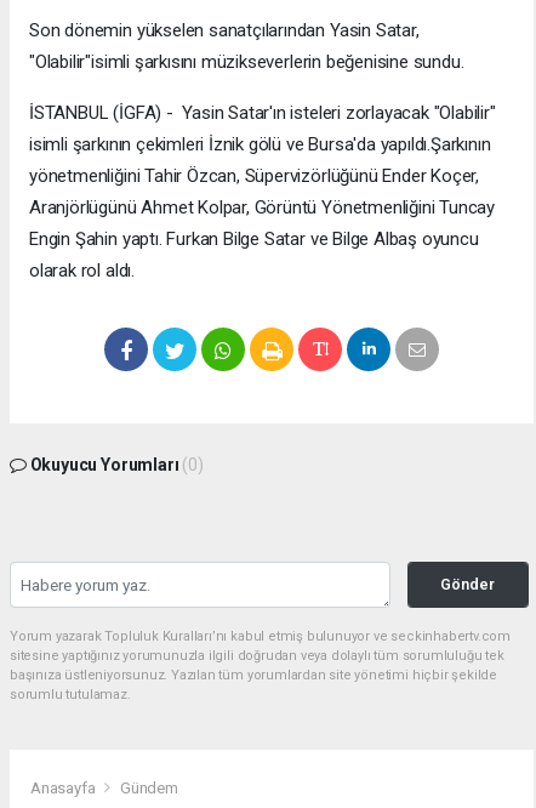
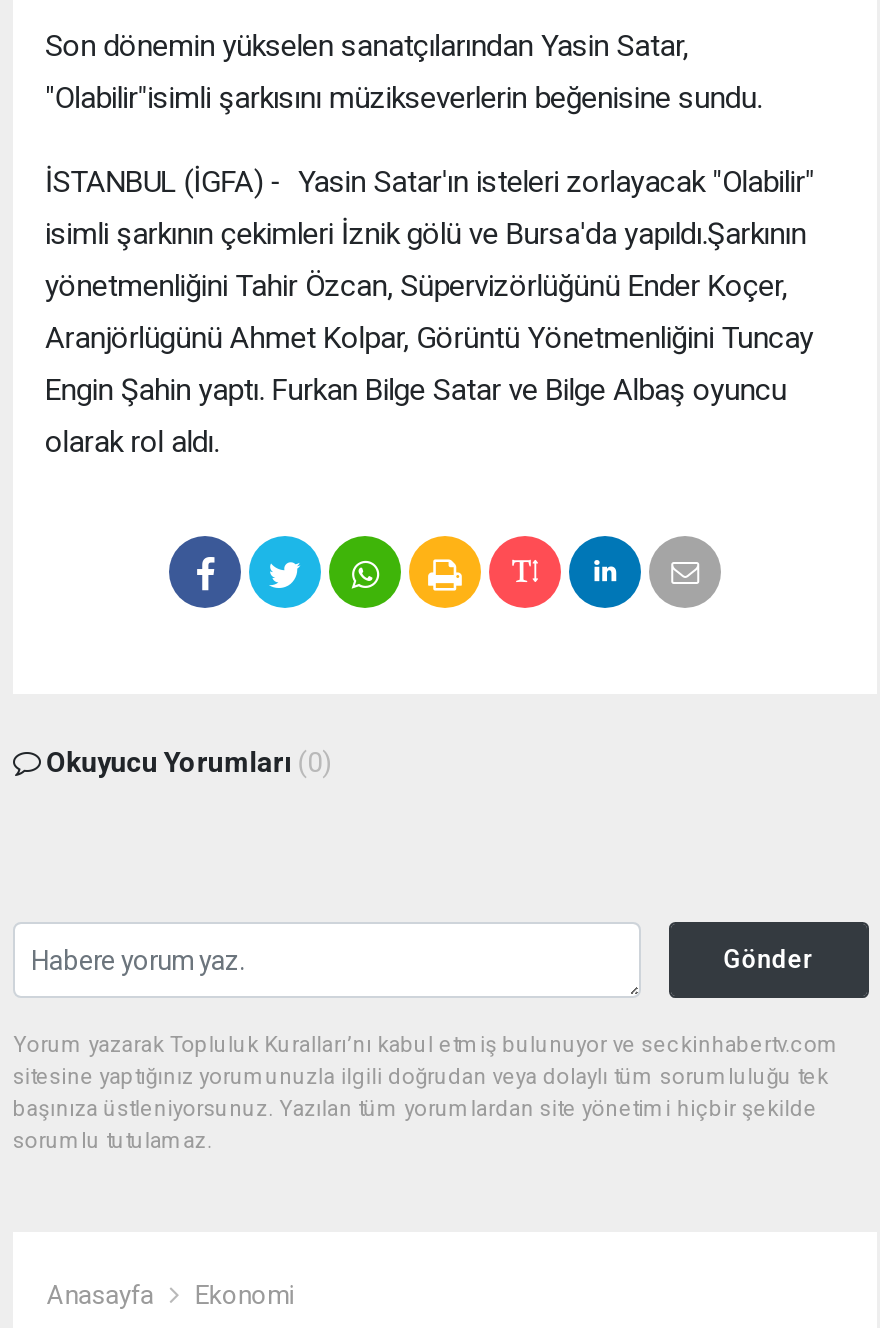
[120,779,178,797] Gündem -> [195,1280,294,1310] Ekonomi

